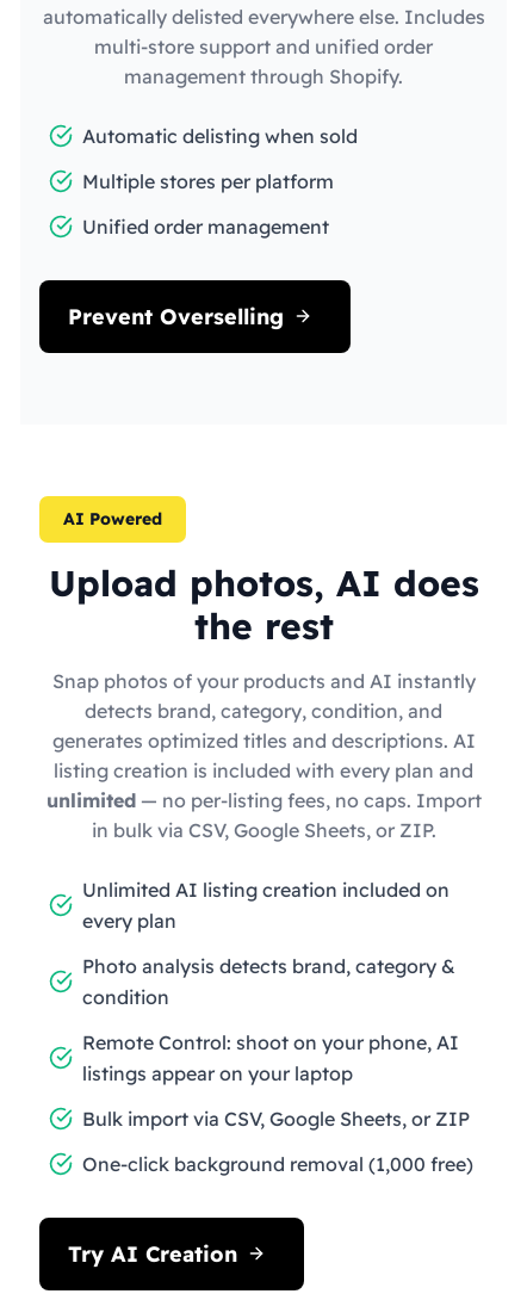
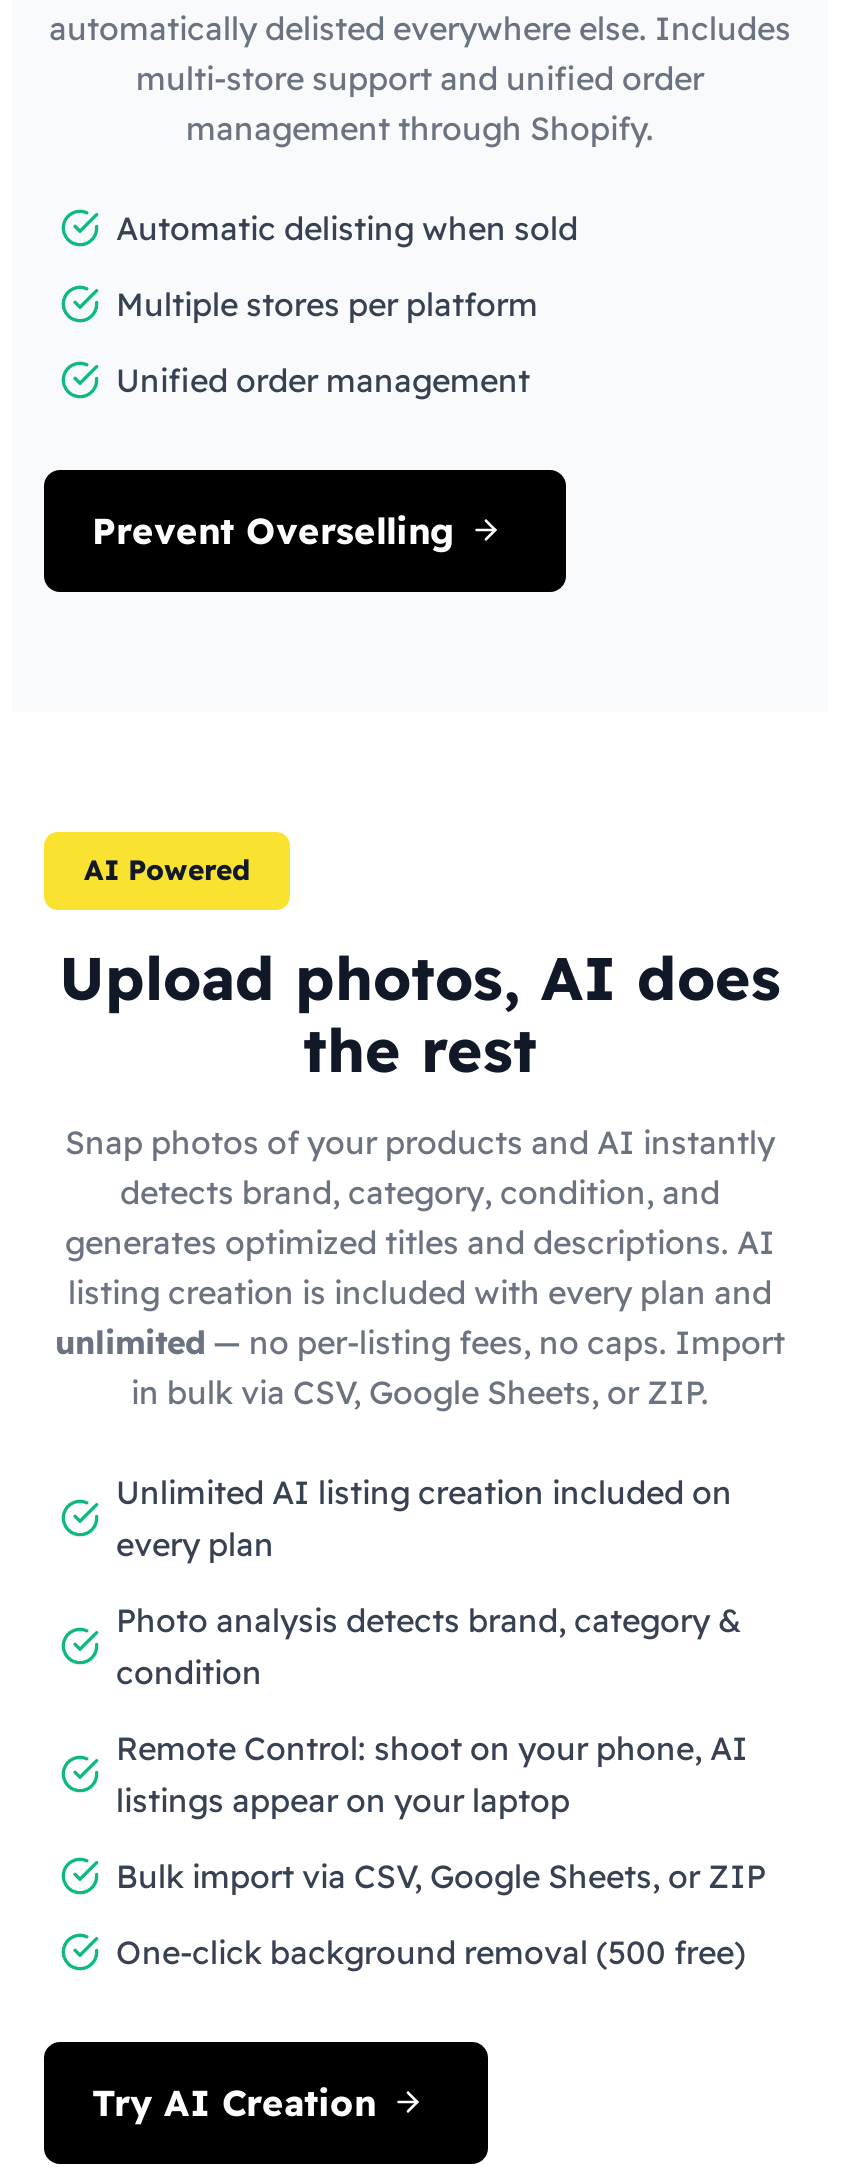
[82,1152,473,1176] One-click background removal (1,000 free) -> [116,1932,746,1972] One-click background removal (500 free)

